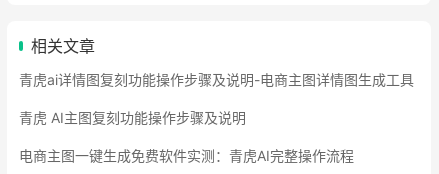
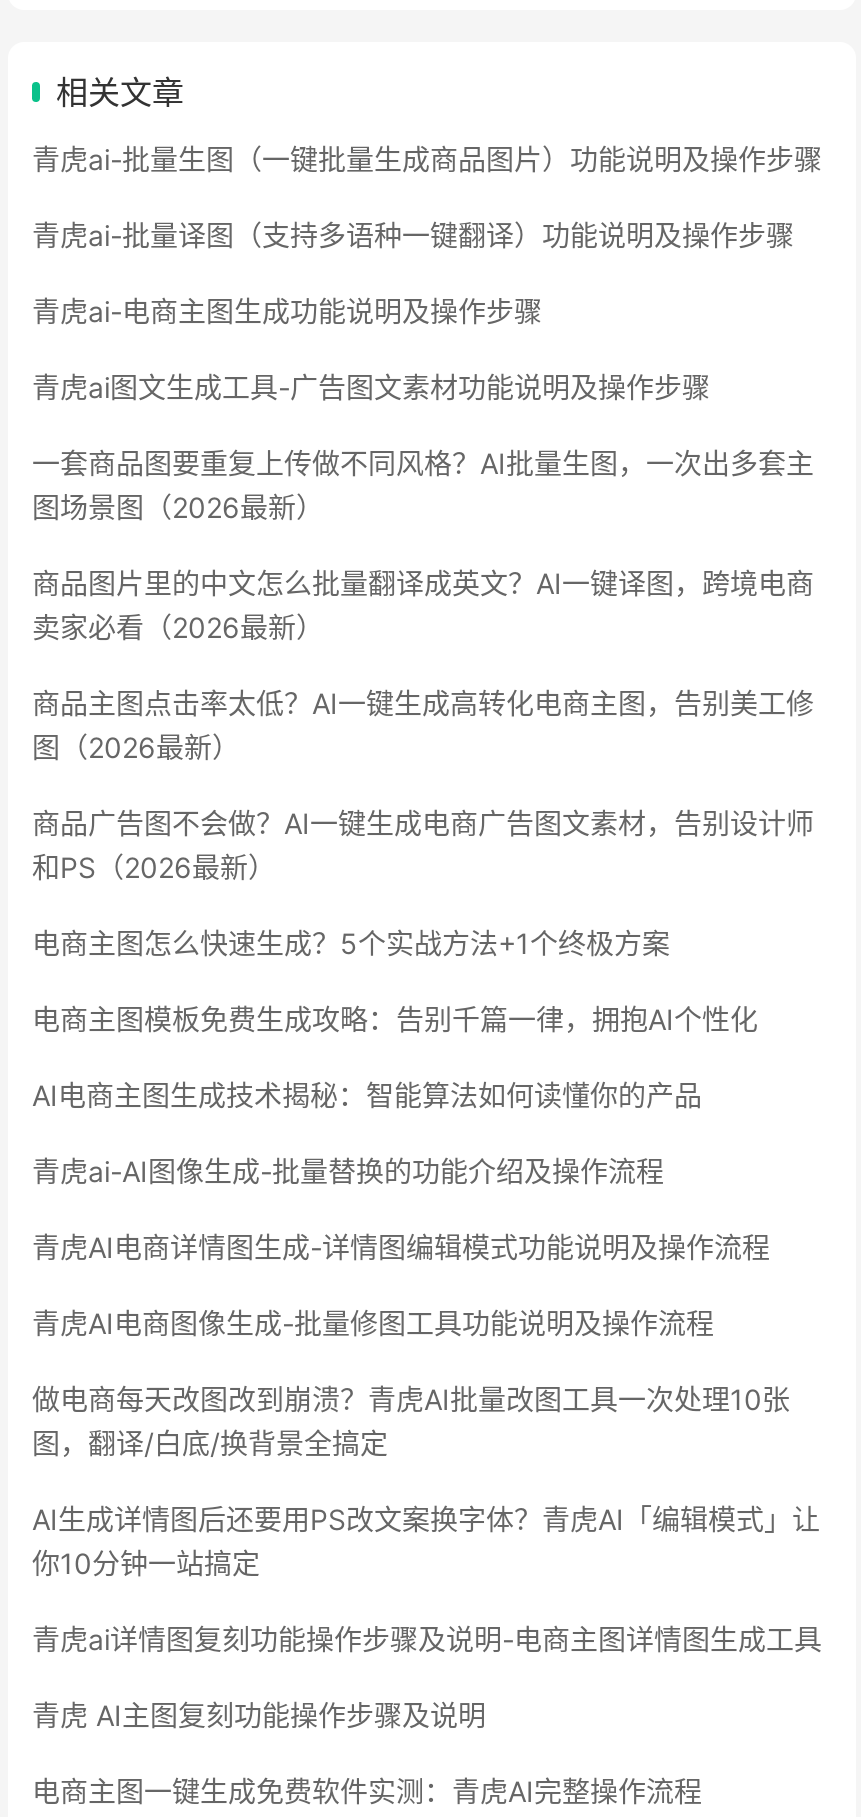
none -> [32,142,822,1580] 青虎ai-批量生图（一键批量生成商品图片）功能说明及操作步骤 | 青虎ai-批量译图（支持多语种一键翻译）功能说明及操作步骤 | 青虎ai-电商主图生成功能说明及操作步骤 | 青虎ai图文生成工具-广告图文素材功能说明及操作步骤 | 一套商品图要重复上传做不同风格？AI批量生图，一次出多套主 | 图场景图（2026最新） | 商品图片里的中文怎么批量翻译成英文？AI一键译图，跨境电商 | 卖家必看（2026最新） | 商品主图点击率太低？AI一键生成高转化电商主图，告别美工修 | 图（2026最新） | 商品广告图不会做？AI一键生成电商广告图文素材，告别设计师 | 和PS（2026最新） | 电商主图怎么快速生成？5个实战方法+1个终极方案 | 电商主图模板免费生成攻略：告别千篇一律，拥抱AI个性化 | AI电商主图生成技术揭秘：智能算法如何读懂你的产品 | 青虎ai-AI图像生成-批量替换的功能介绍及操作流程 | 青虎AI电商详情图生成-详情图编辑模式功能说明及操作流程 | 青虎AI电商图像生成-批量修图工具功能说明及操作流程 | 做电商每天改图改到崩溃？青虎AI批量改图工具一次处理10张 | 图，翻译/白底/换背景全搞定 | AI生成详情图后还要用PS改文案换字体？青虎AI「编辑模式」让 | 你10分钟一站搞定

